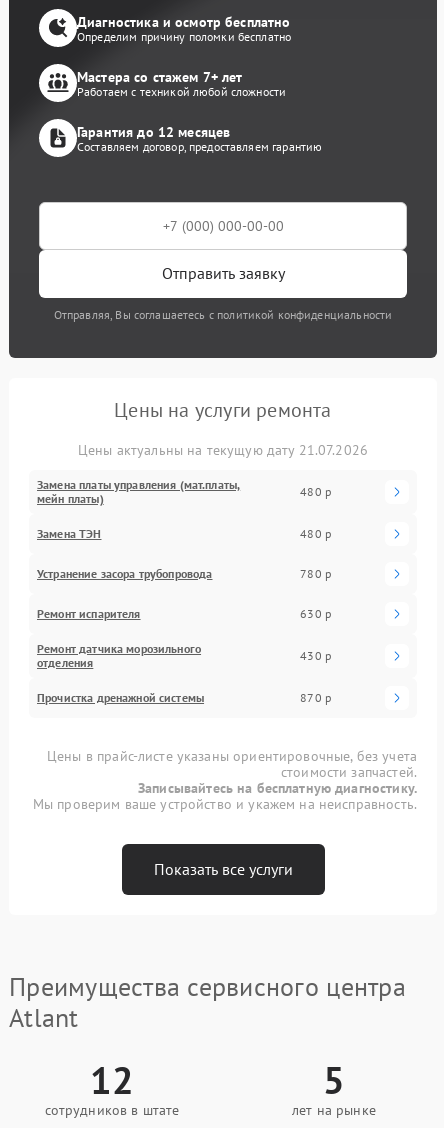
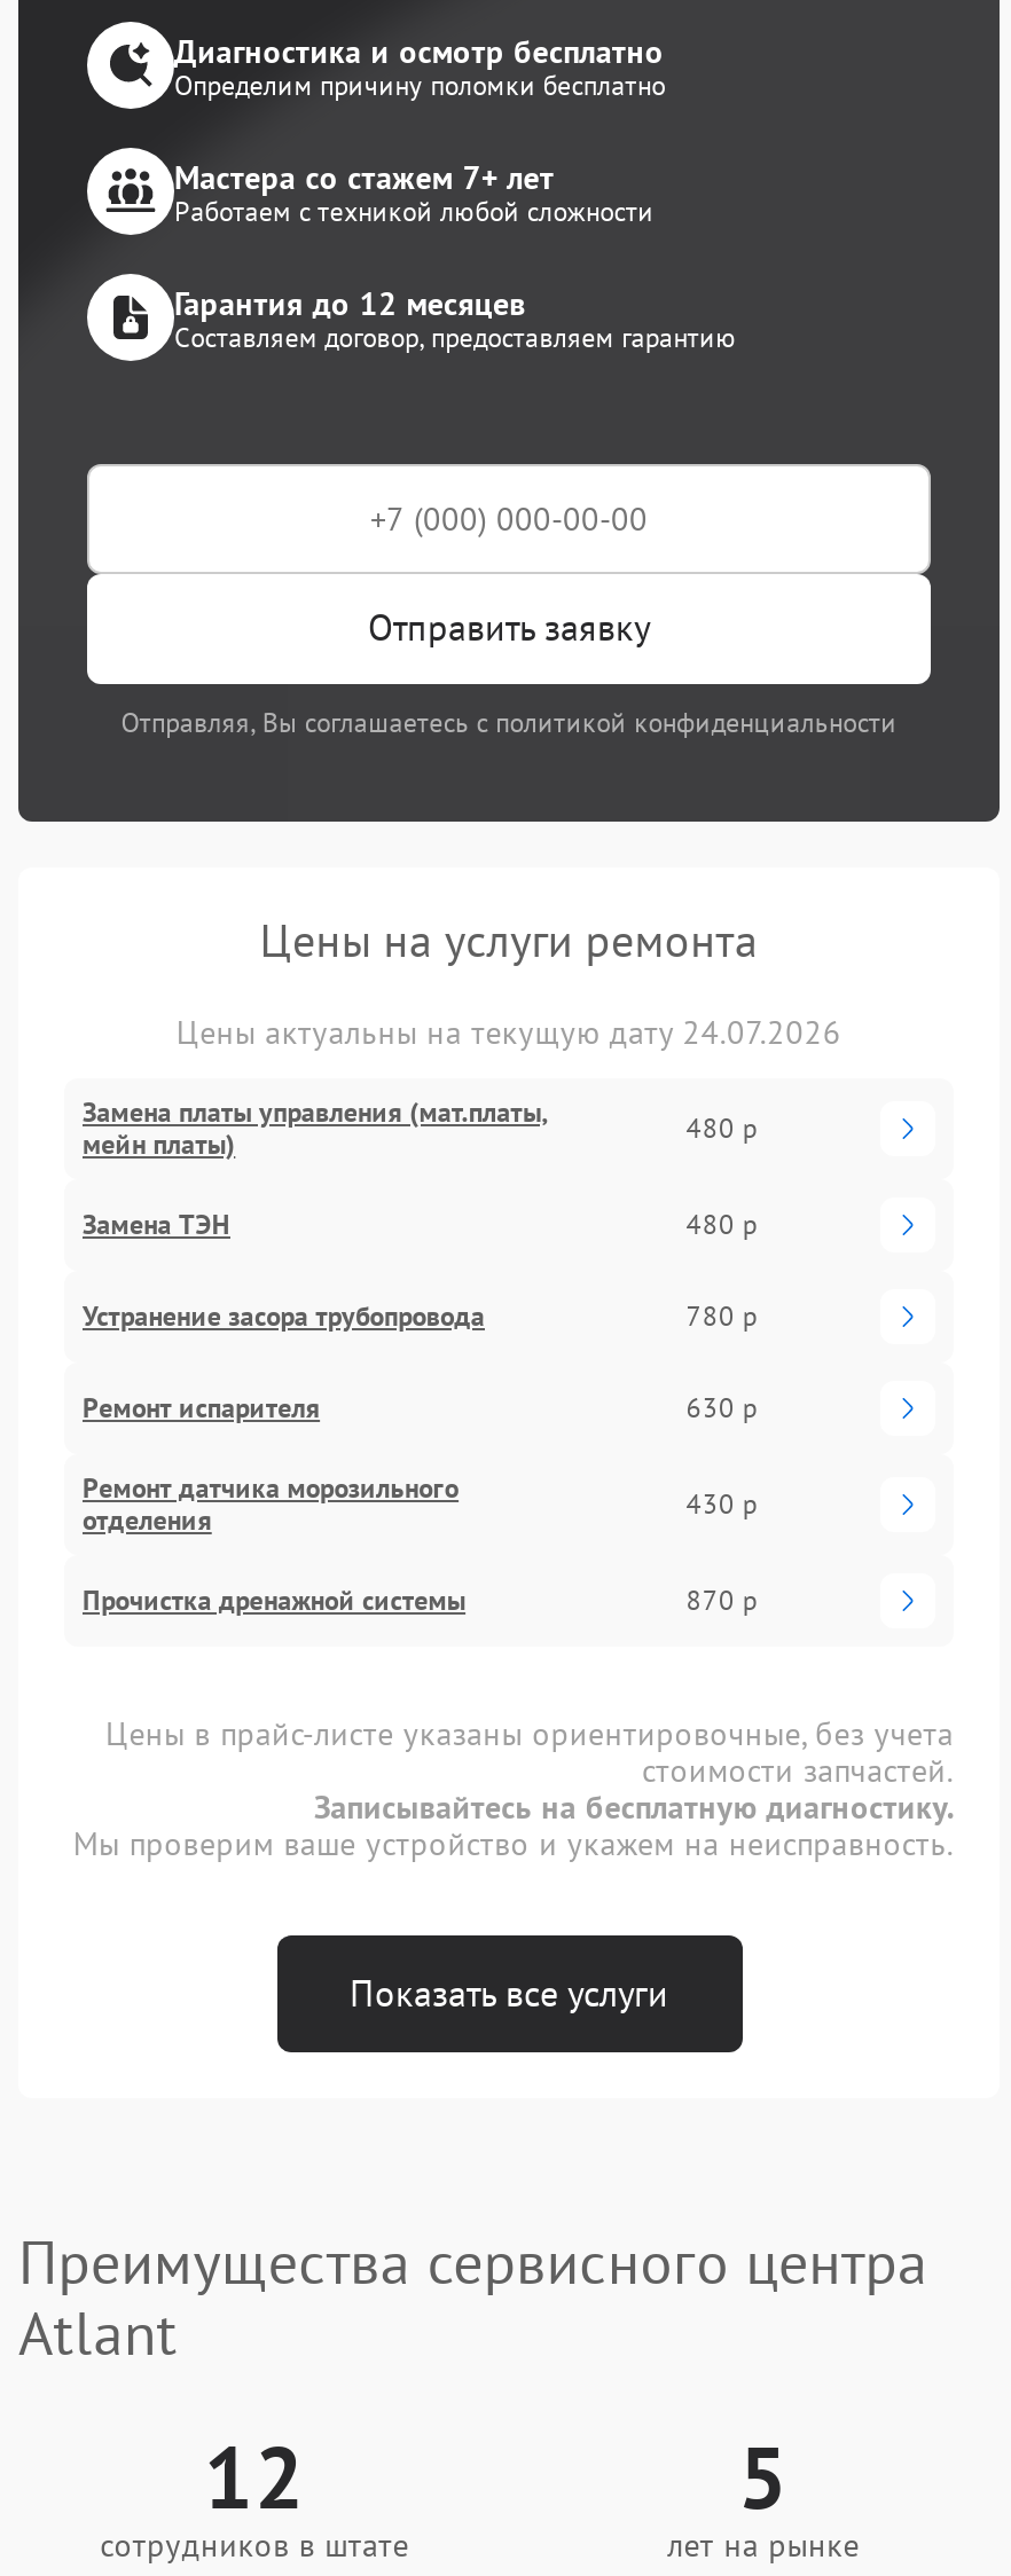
[78,441,368,459] Цены актуальны на текущую дату 21.07.2026 -> [176,1012,842,1053] Цены актуальны на текущую дату 24.07.2026

